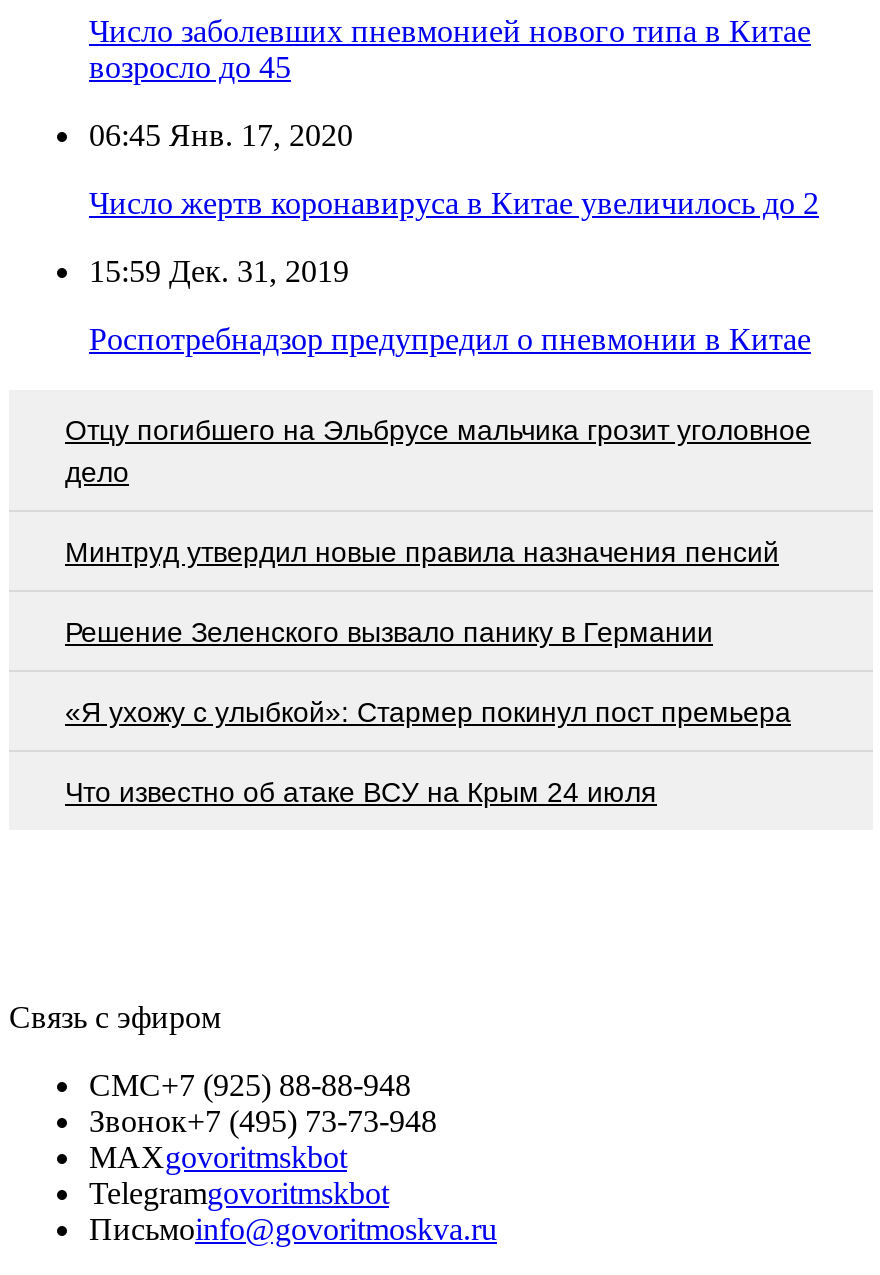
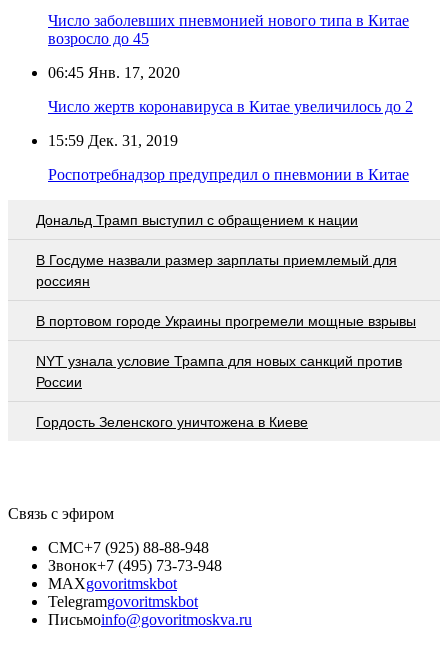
[65,414,811,488] Отцу погибшего на Эльбрусе мальчика грозит уголовное | дело -> [36,212,358,228] Дональд Трамп выступил с обращением к нации
[65,536,779,568] Минтруд утвердил новые правила назначения пенсий -> [36,252,397,289] В Госдуме назвали размер зарплаты приемлемый для | россиян
[65,616,713,648] Решение Зеленского вызвало панику в Германии -> [36,313,416,329] В портовом городе Украины прогремели мощные взрывы
[65,696,791,728] «Я ухожу с улыбкой»: Стармер покинул пост премьера -> [36,353,402,390] NYT узнала условие Трампа для новых санкций против | России
[65,776,657,808] Что известно об атаке ВСУ на Крым 24 июля -> [36,414,308,430] Гордость Зеленского уничтожена в Киеве

